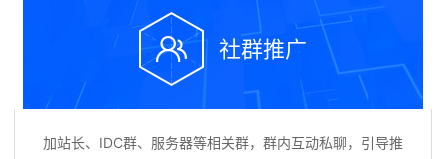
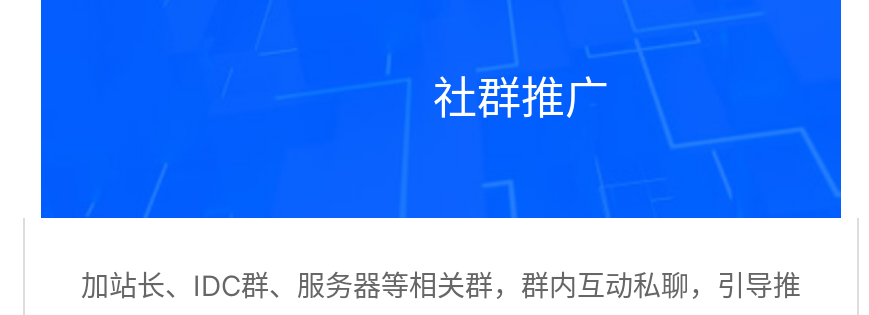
[138,11,205,87] [image] -> none

